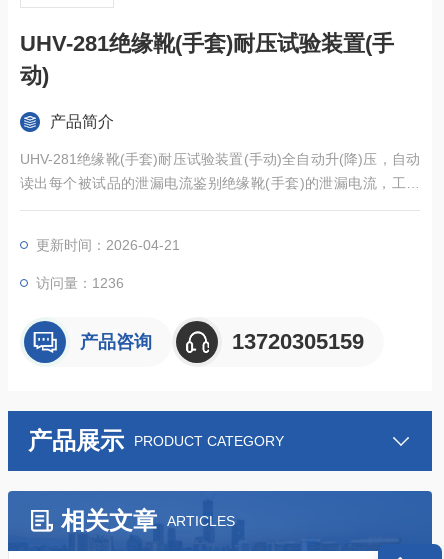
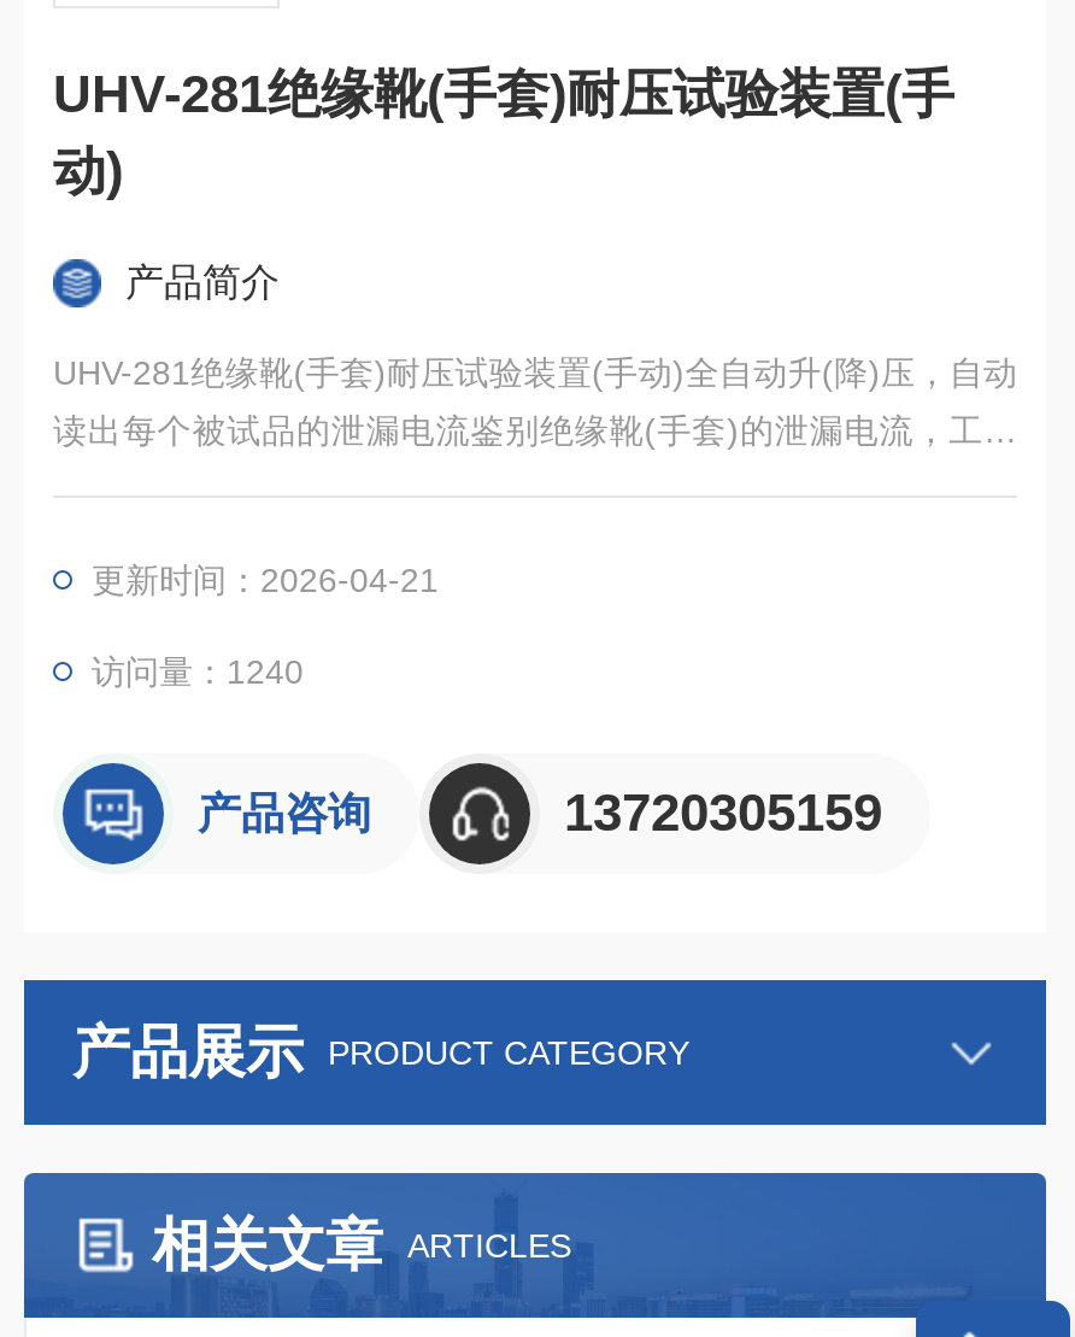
[36,275,124,291] 访问量：1236 -> [92,652,304,691] 访问量：1240

